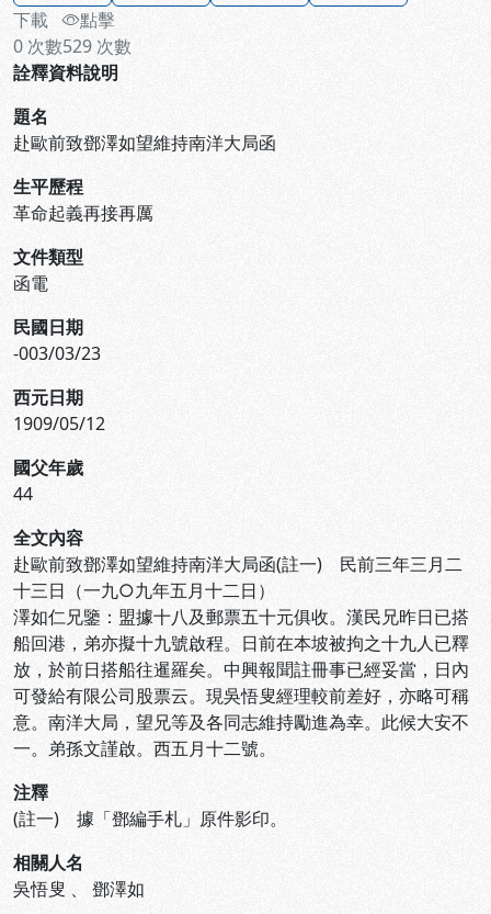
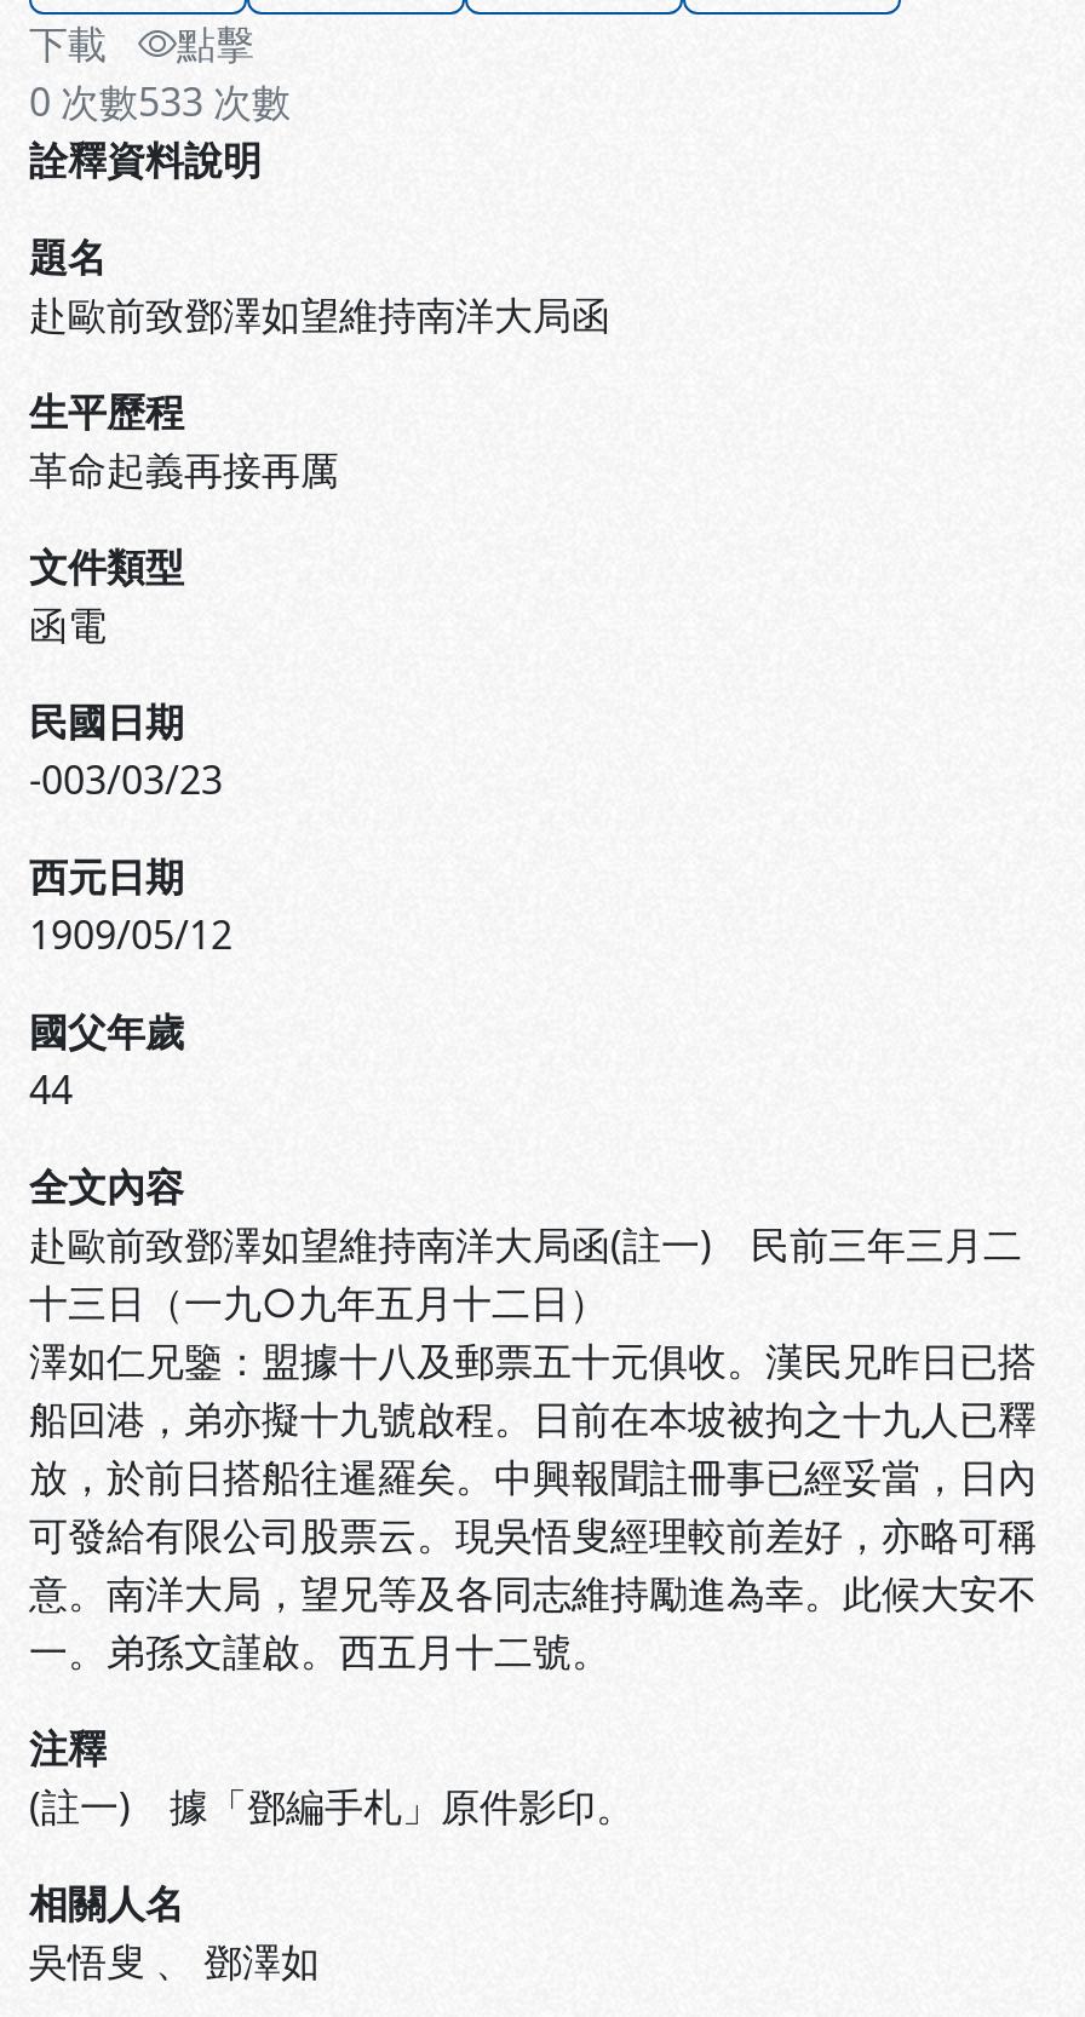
[13,34,132,58] 0次數 529次數 -> [29,75,291,128] 0次數 533次數

